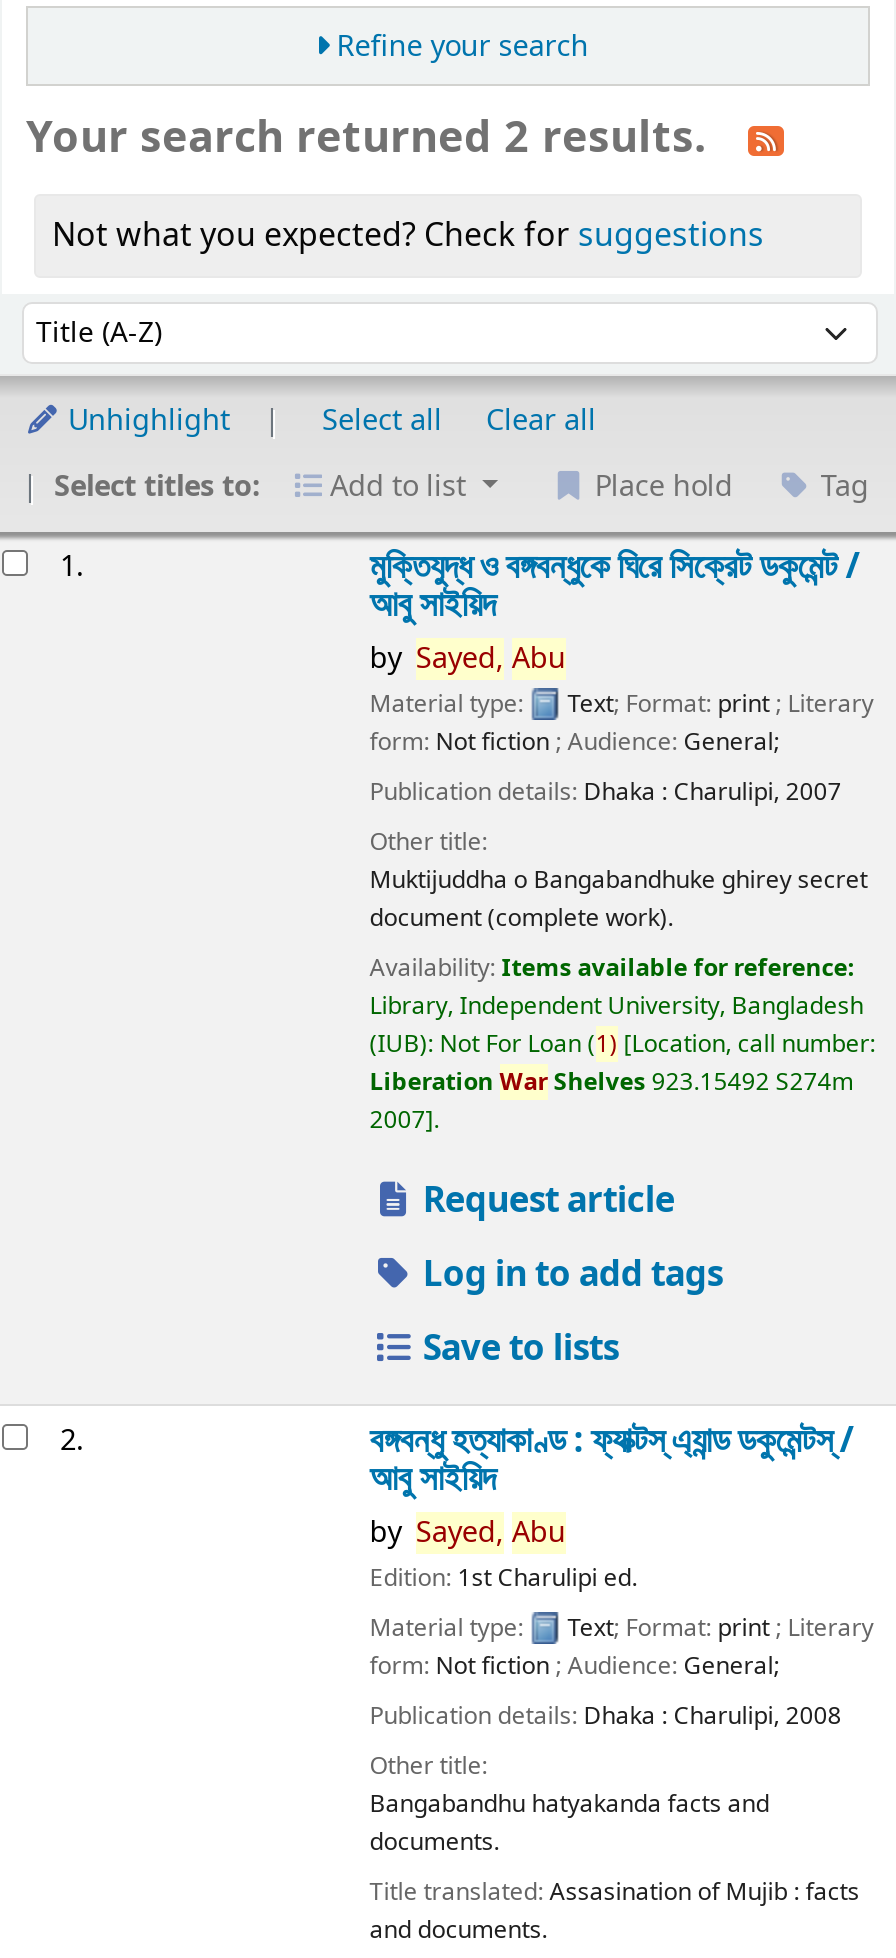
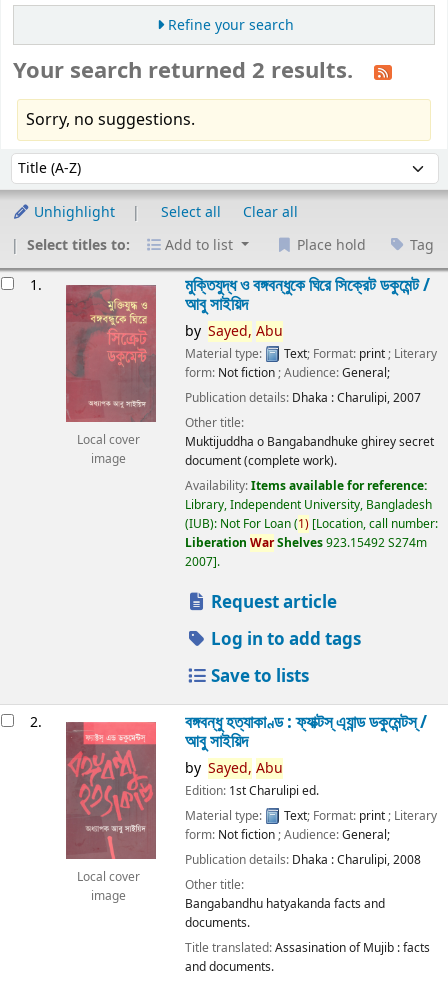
[52,212,764,260] Not what you expected? Check for suggestions -> [26,108,195,132] Sorry, no suggestions.
none -> [65,284,157,468] [image] | Local cover | image
none -> [65,721,157,905] [image] | Local cover | image

